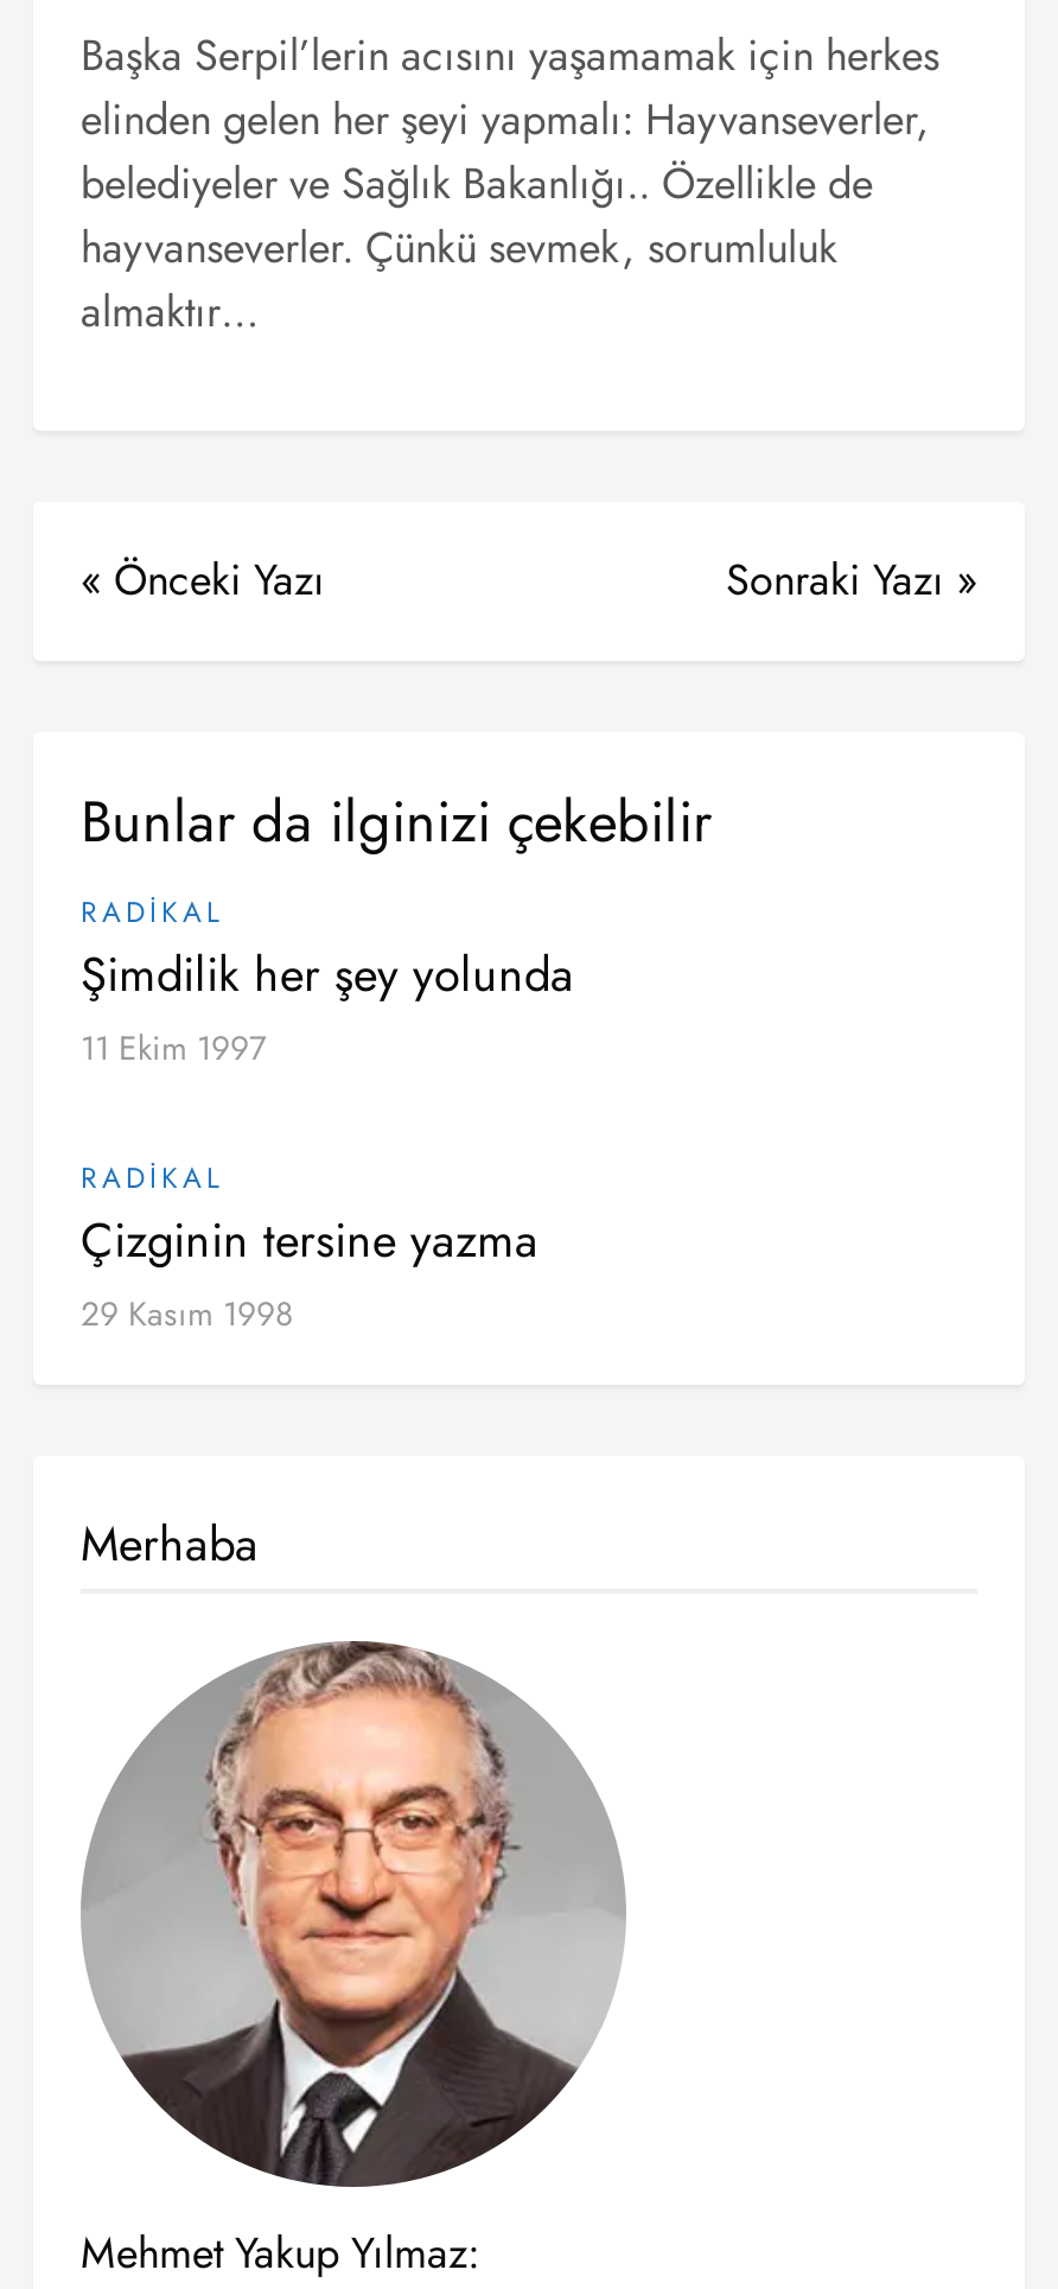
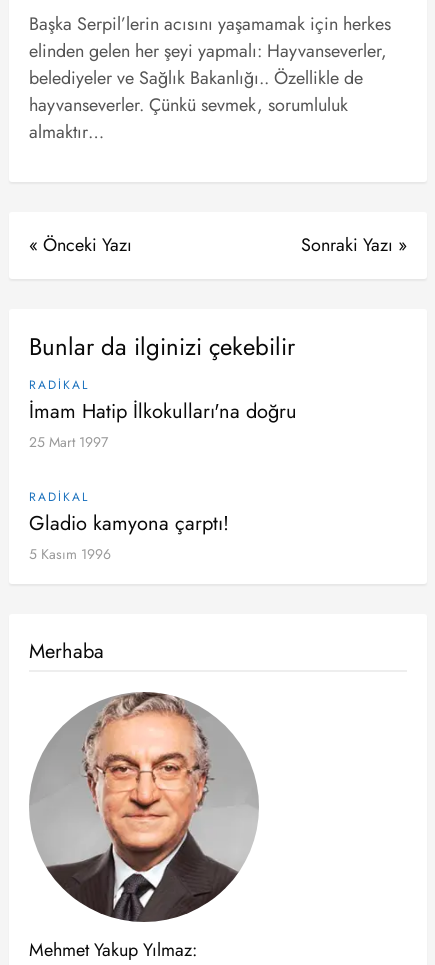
[81,940,574,1071] Şimdilik her şey yolunda | 11 Ekim 1997 -> [29,397,297,452] İmam Hatip İlkokulları'na doğru | 25 Mart 1997
[81,1206,538,1337] Çizginin tersine yazma | 29 Kasım 1998 -> [29,509,229,564] Gladio kamyona çarptı! | 5 Kasım 1996

